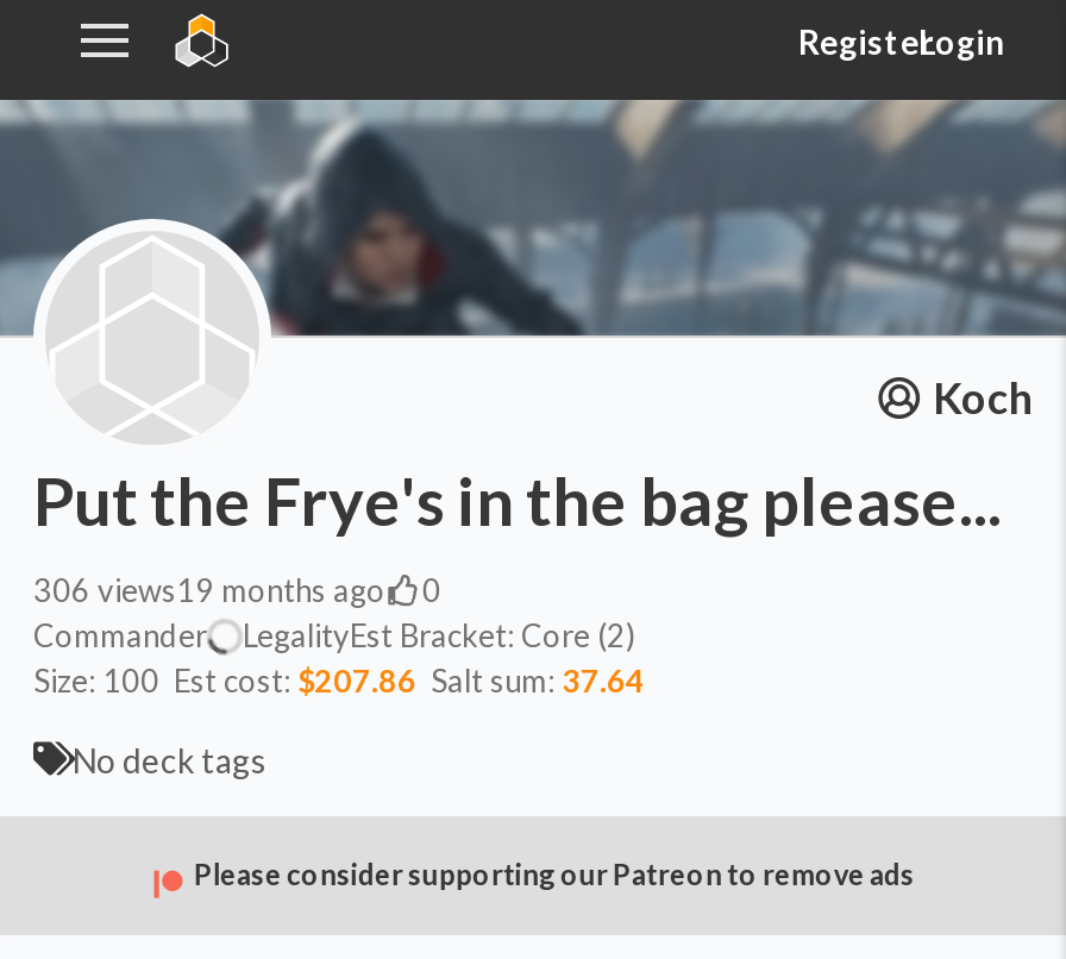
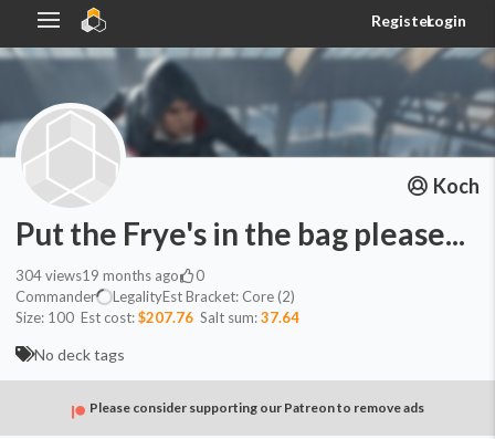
[33,570,385,608] 306 views19 months ago -> [15,266,179,284] 304 views19 months ago
[33,660,645,698] Size: 100 Est cost: $207.86 Salt sum: 37.64 -> [15,308,299,326] Size: 100 Est cost: $207.76 Salt sum: 37.64

